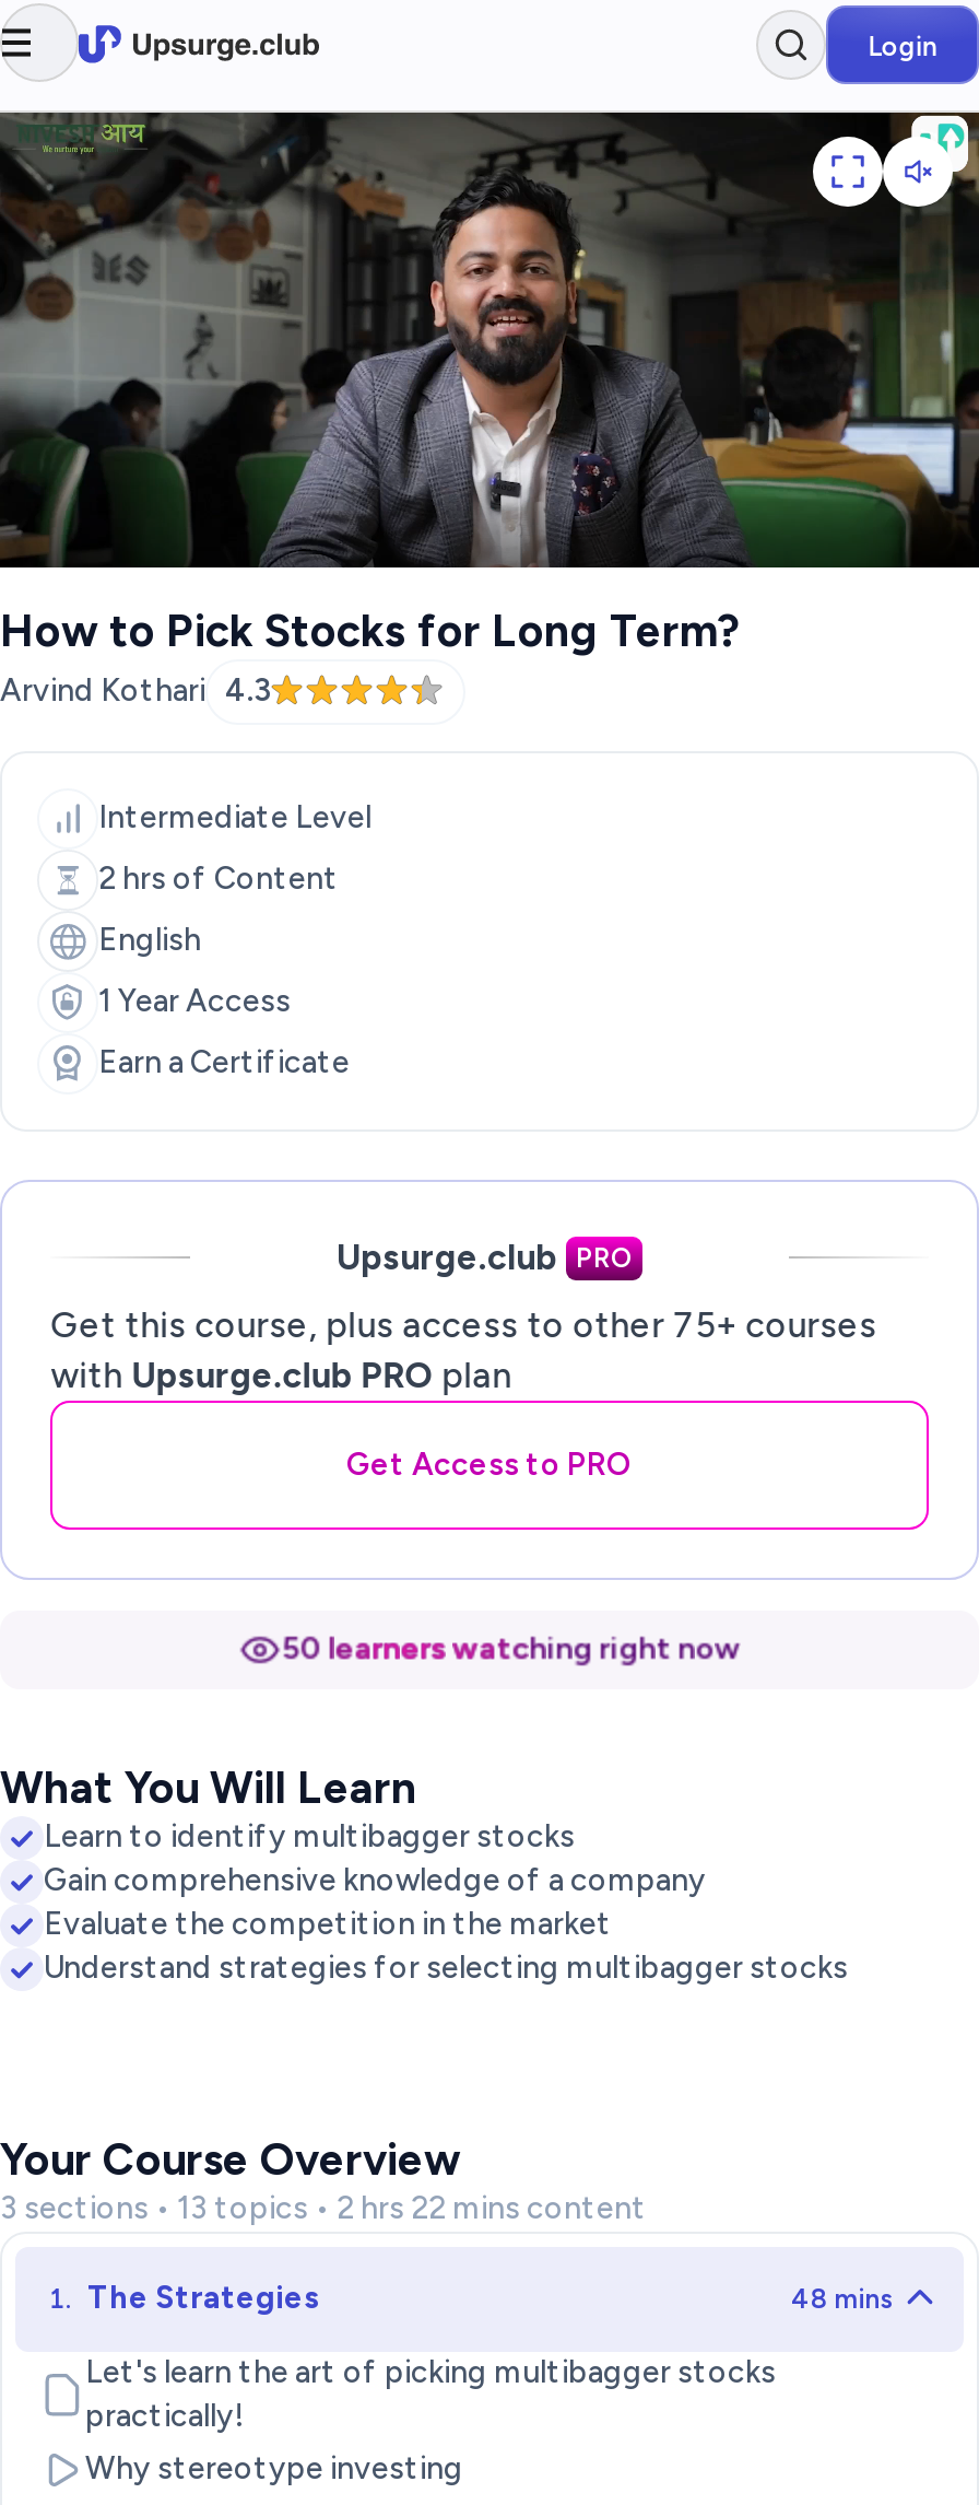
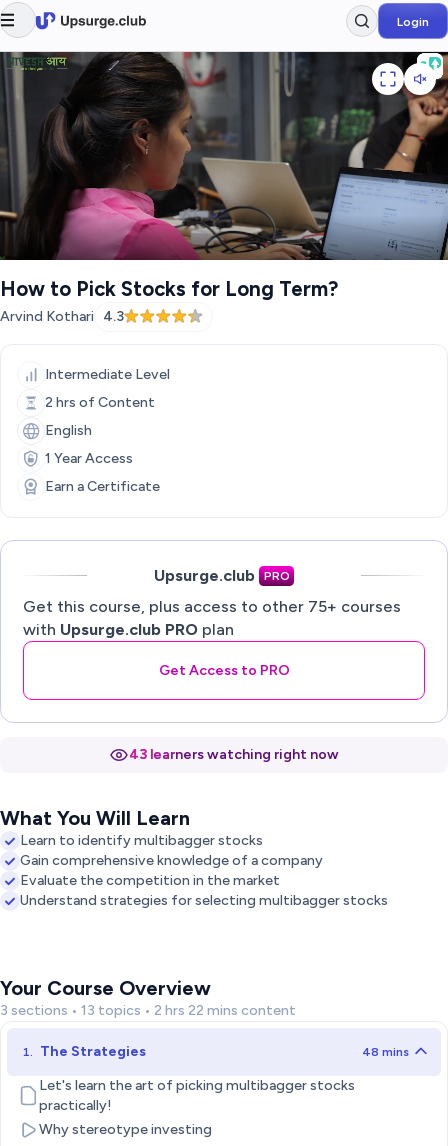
[7,113,972,567] [image] -> [3,52,445,260] [image]
[282,1630,741,1668] 50 l earners watching r ight now -> [129,746,339,763] 43 l earners watching r ight now

